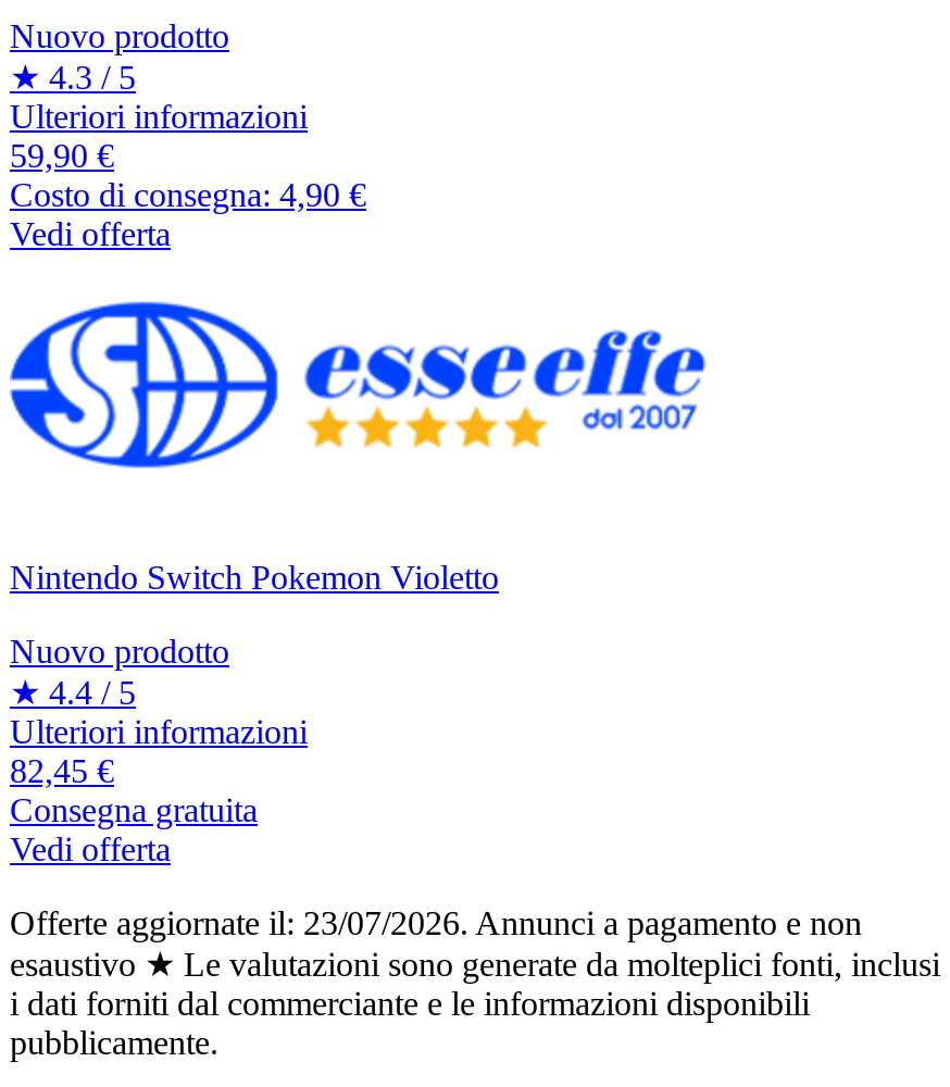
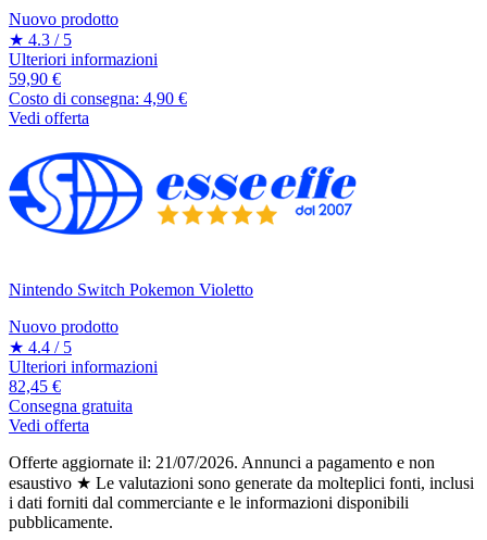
[10,904,862,941] Offerte aggiornate il: 23/07/2026. Annunci a pagamento e non -> [9,453,435,471] Offerte aggiornate il: 21/07/2026. Annunci a pagamento e non

